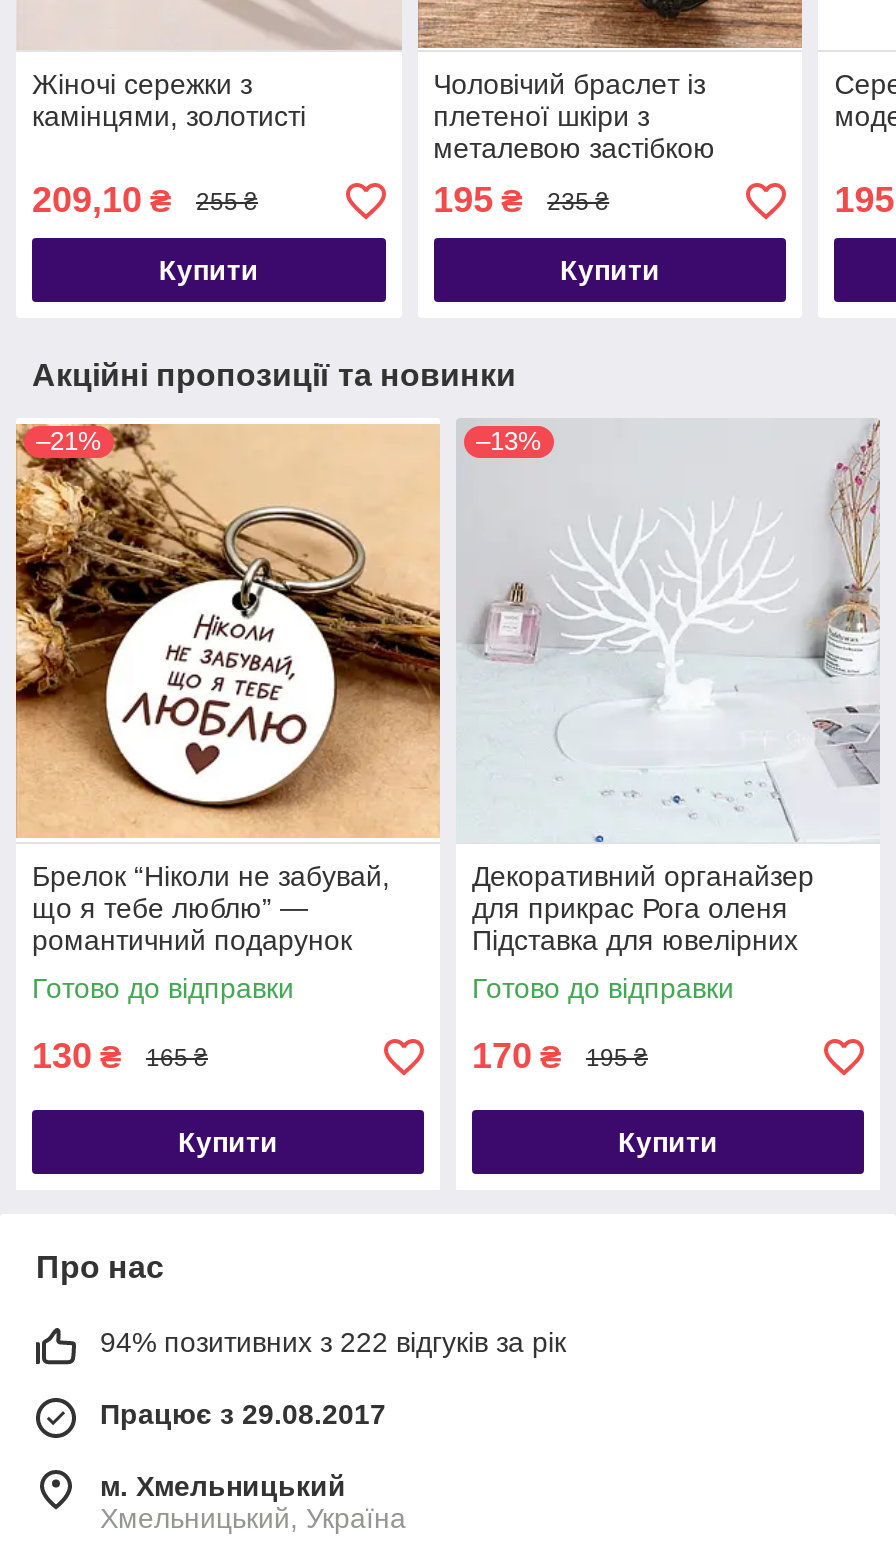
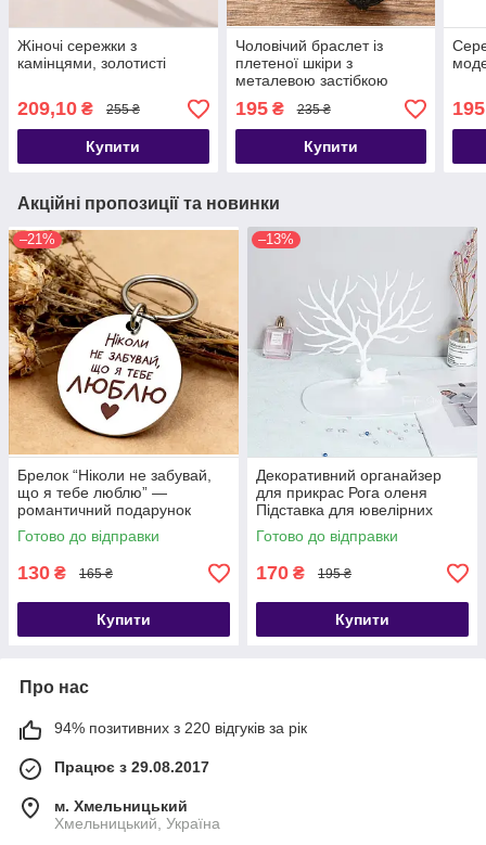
[100,1327,566,1359] 94% позитивних з 222 відгуків за рік -> [54,720,307,737] 94% позитивних з 220 відгуків за рік

